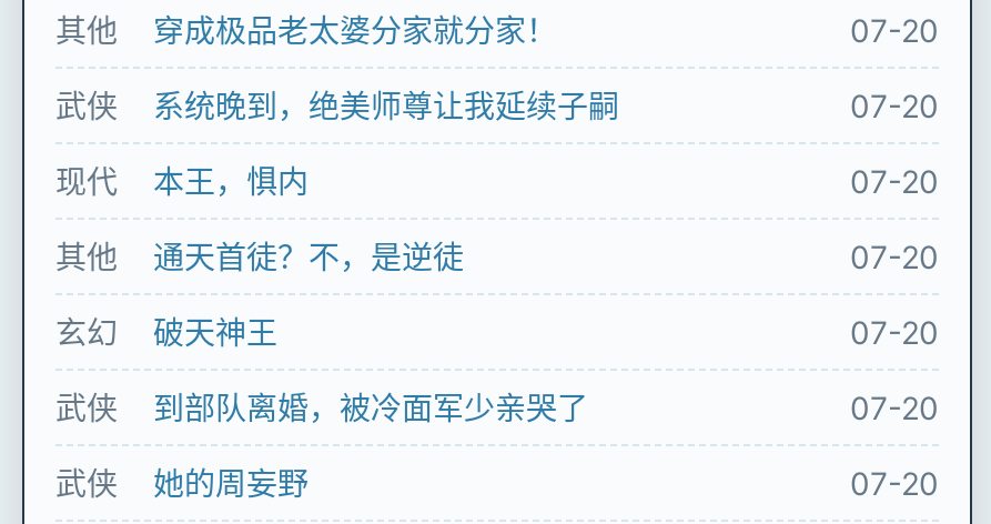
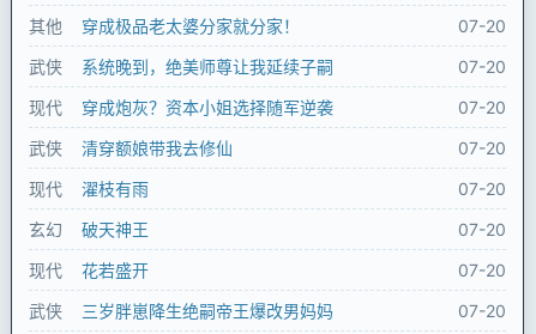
[153,162,309,199] 本王，惧内 -> [82,97,333,117] 穿成炮灰？资本小姐选择随军逆袭
[55,237,464,275] 其他 | 通天首徒？不，是逆徒 -> [29,137,506,198] 武侠 | 清穿额娘带我去修仙 | 07-20 | 现代 | 濯枝有雨
[55,388,588,426] 武侠 | 到部队离婚，被冷面军少亲哭了 -> [29,260,149,280] 现代 | 花若盛开
[153,464,309,501] 她的周妄野 -> [82,300,333,321] 三岁胖崽降生绝嗣帝王爆改男妈妈

